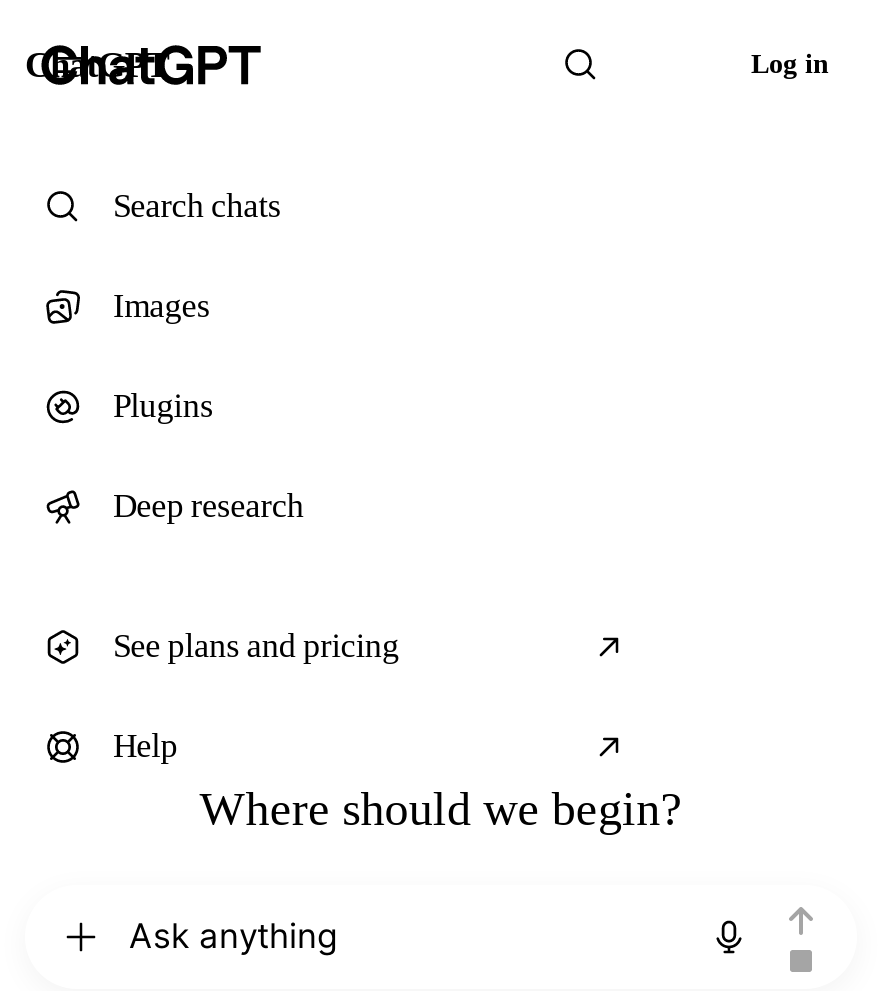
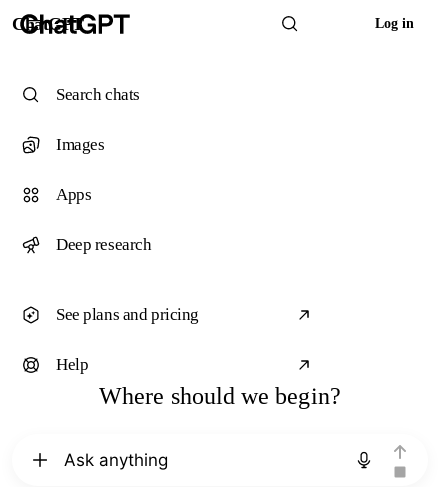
[113,387,213,425] Plugins -> [56,185,91,204] Apps

